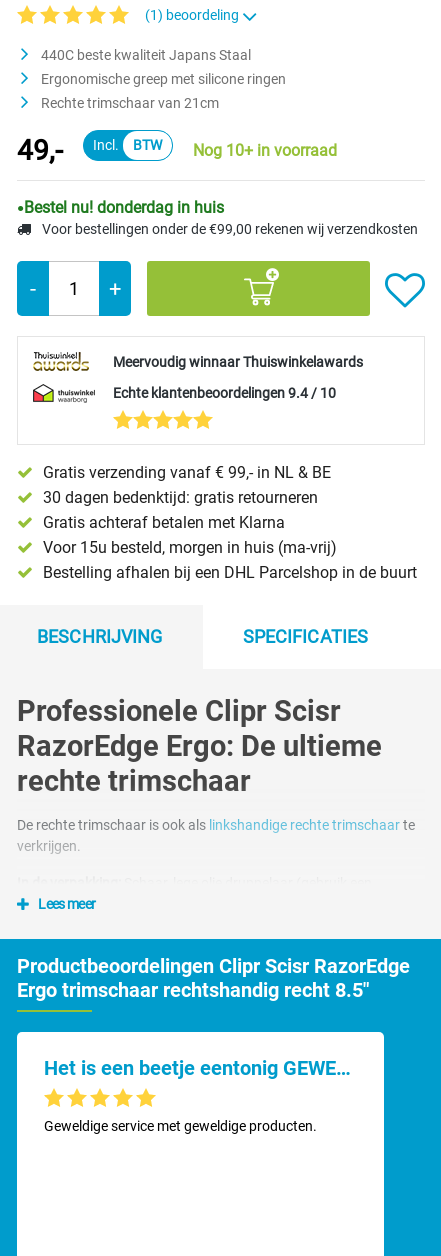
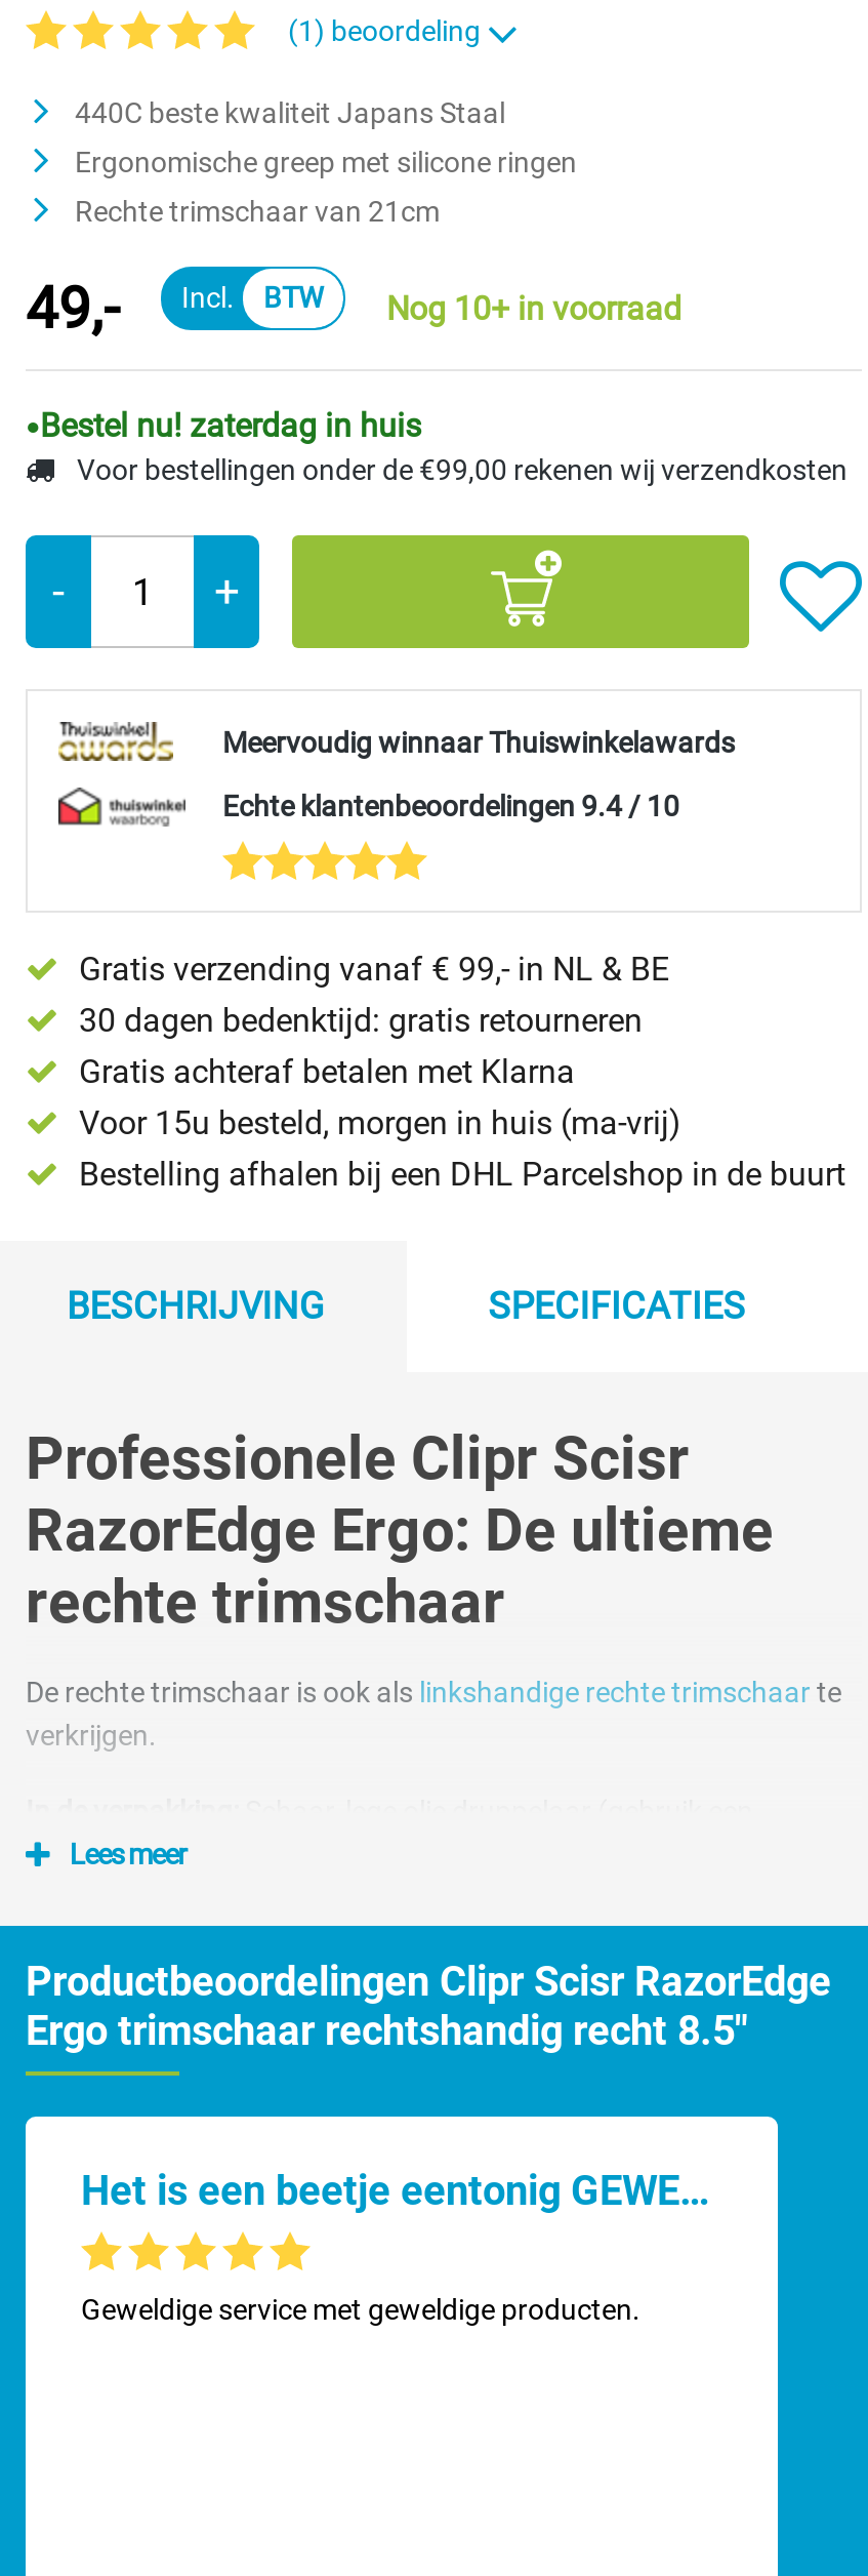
[24,198,224,217] Bestel nu! donderdag in huis -> [40,405,421,444] Bestel nu! zaterdag in huis

